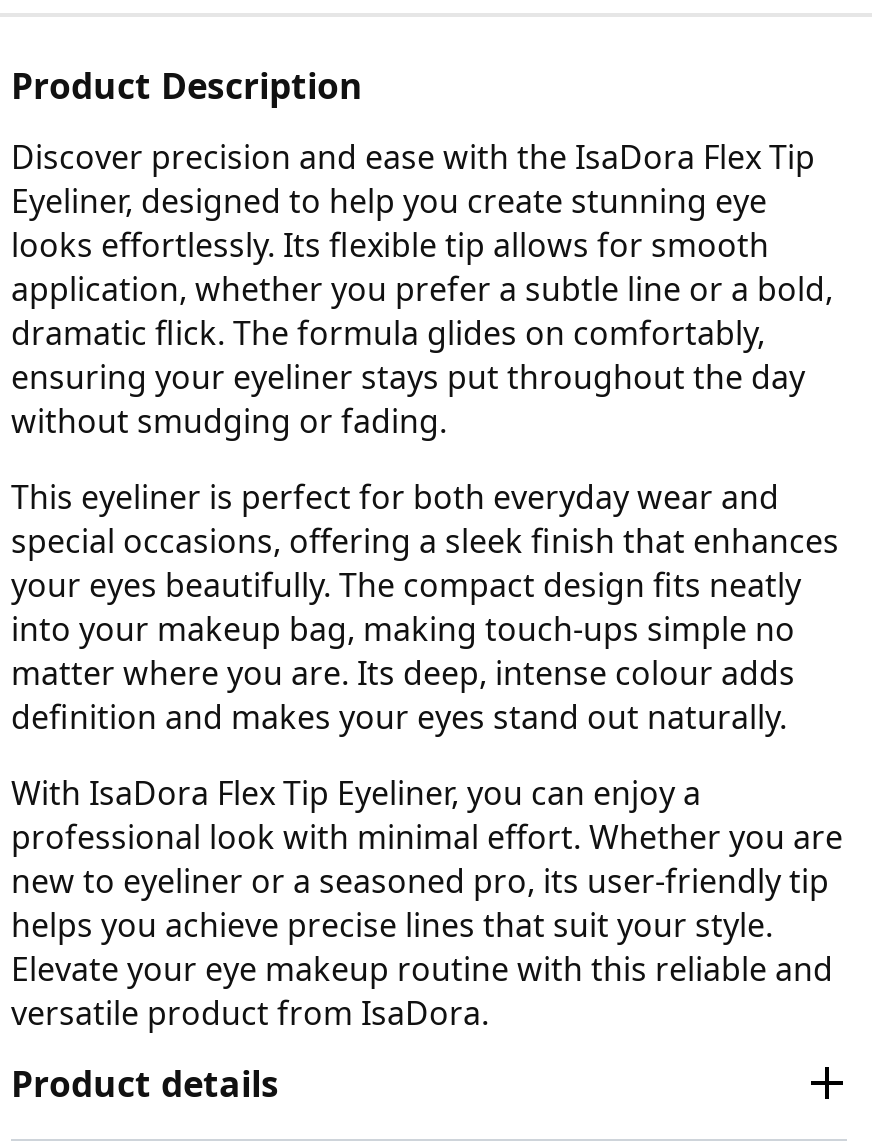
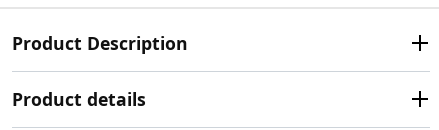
[11,135,843,1035] Discover precision and ease with the IsaDora Flex Tip | Eyeliner, designed to help you create stunning eye | looks effortlessly. Its flexible tip allows for smooth | application, whether you prefer a subtle line or a bold, | dramatic flick. The formula glides on comfortably, | ensuring your eyeliner stays put throughout the day | without smudging or fading. | This eyeliner is perfect for both everyday wear and | special occasions, offering a sleek finish that enhances | your eyes beautifully. The compact design fits neatly | into your makeup bag, making touch-ups simple no | matter where you are. Its deep, intense colour adds | definition and makes your eyes stand out naturally. | With IsaDora Flex Tip Eyeliner, you can enjoy a | professional look with minimal effort. Whether you are | new to eyeliner or a seasoned pro, its user-friendly tip | helps you achieve precise lines that suit your style. | Elevate your eye makeup routine with this reliable and | versatile product from IsaDora. -> none

